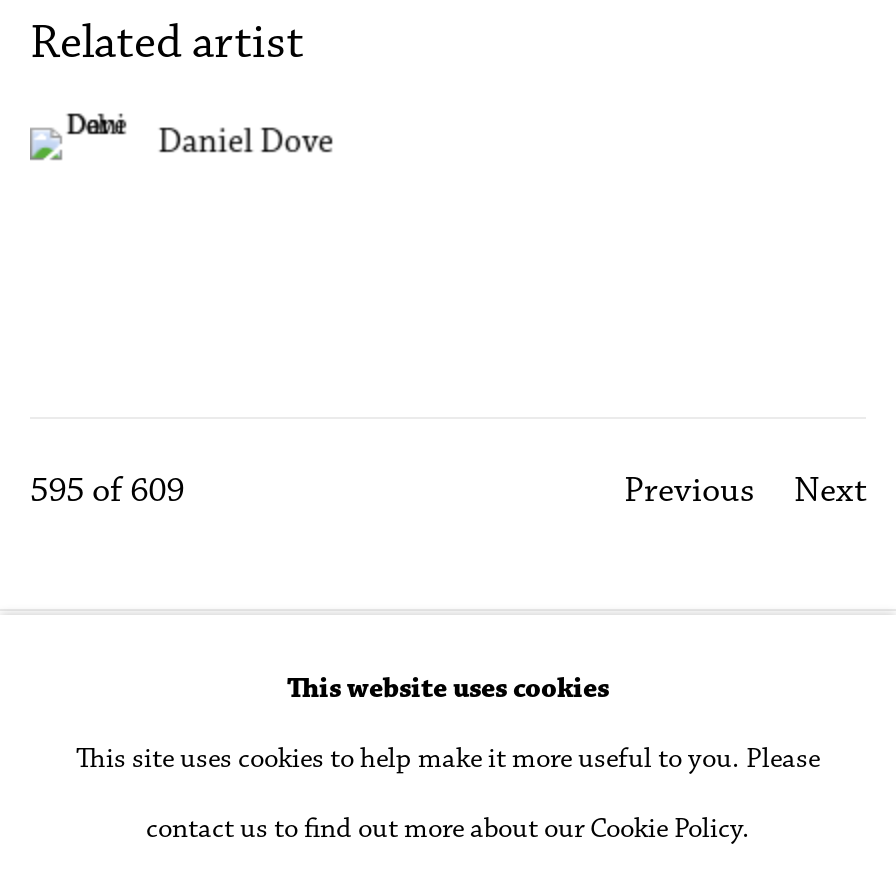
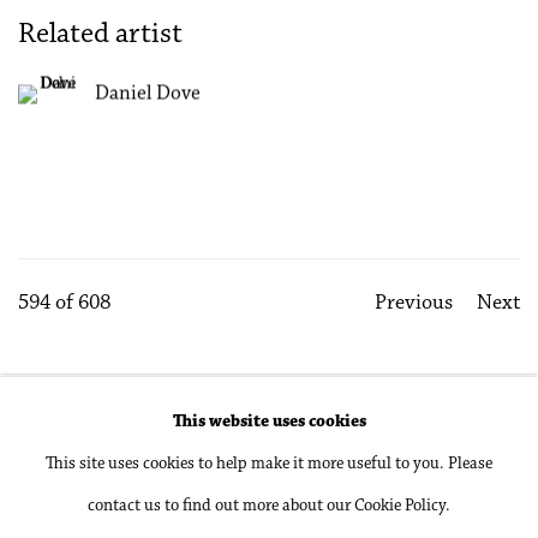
[30,476,184,512] 595 of 609 -> [18,294,110,315] 594 of 608

